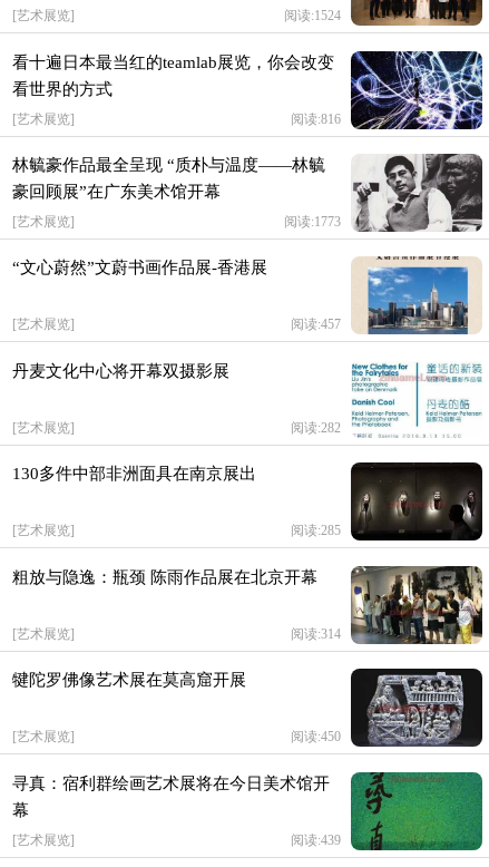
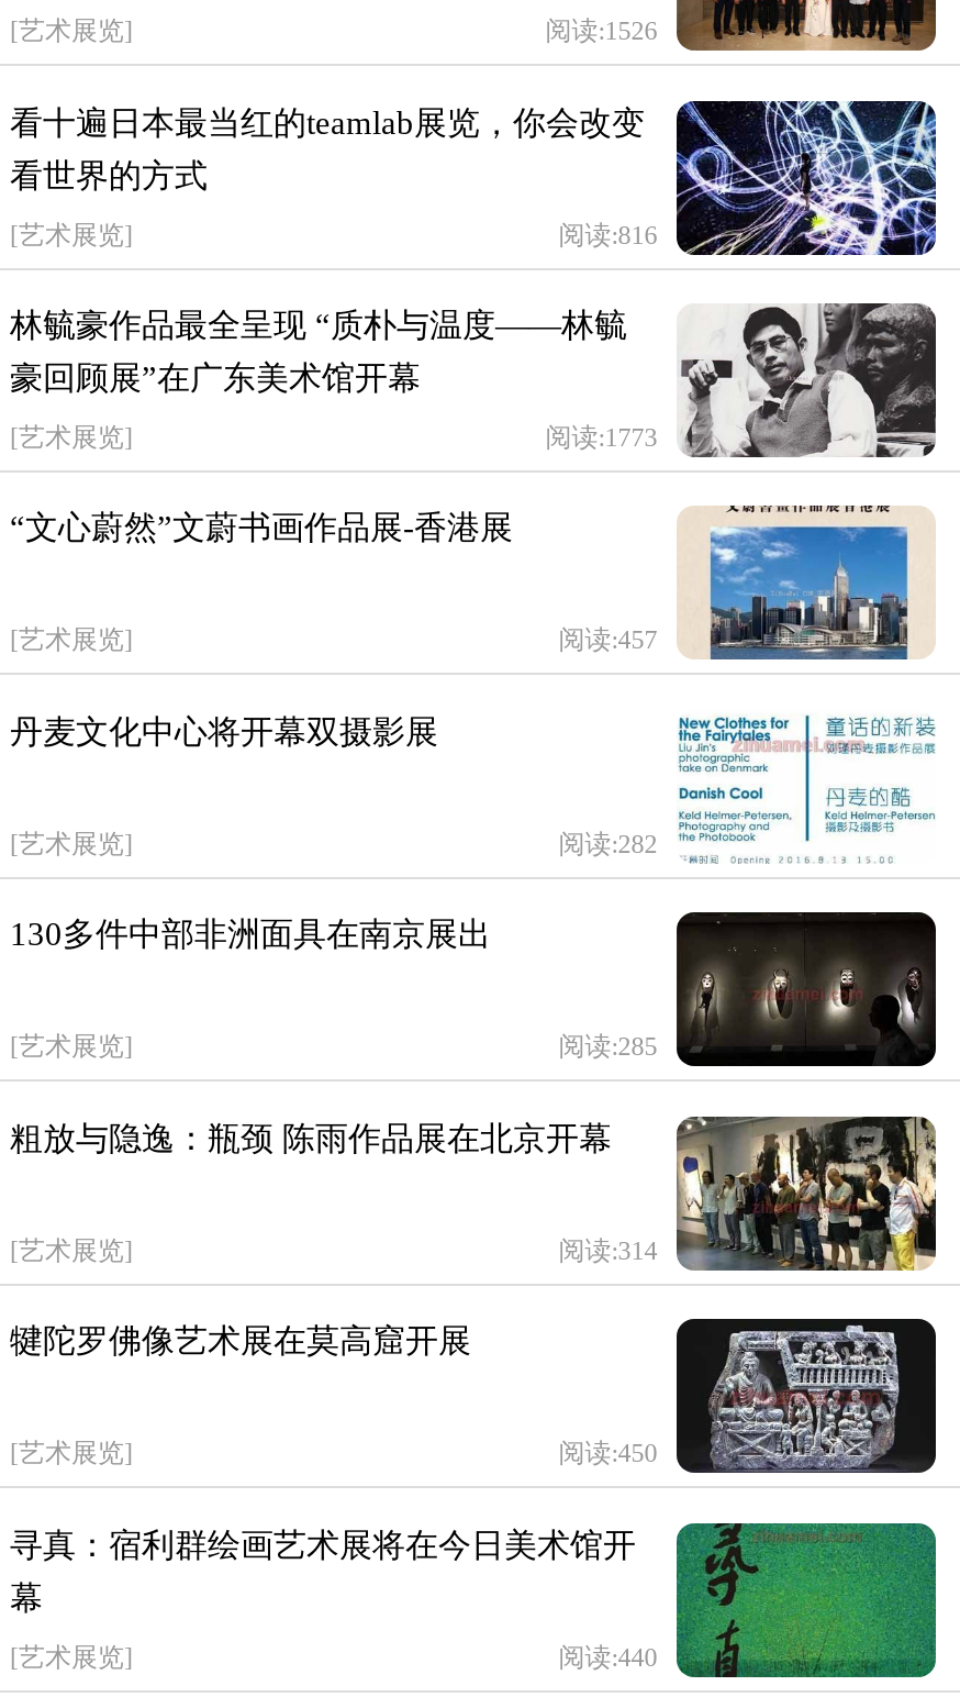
[284,8,341,24] 阅读:1524 -> [545,16,657,46] 阅读:1526
[291,832,341,848] 阅读:439 -> [558,1641,657,1672] 阅读:440

